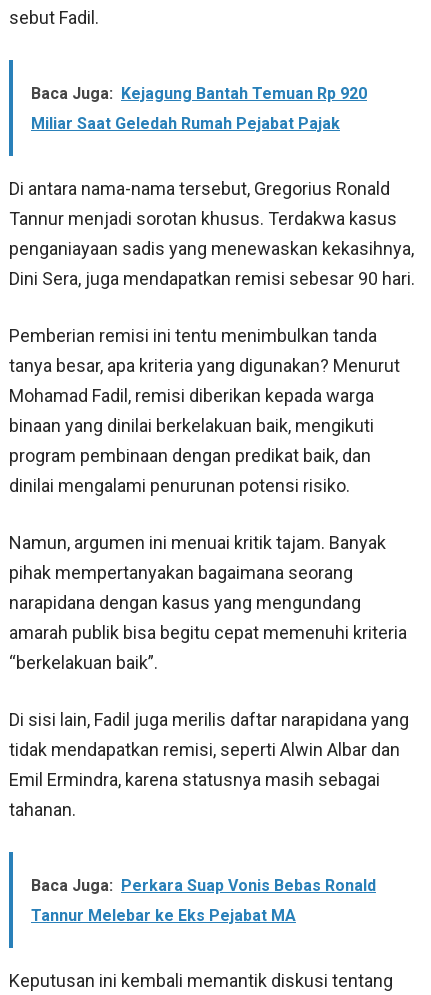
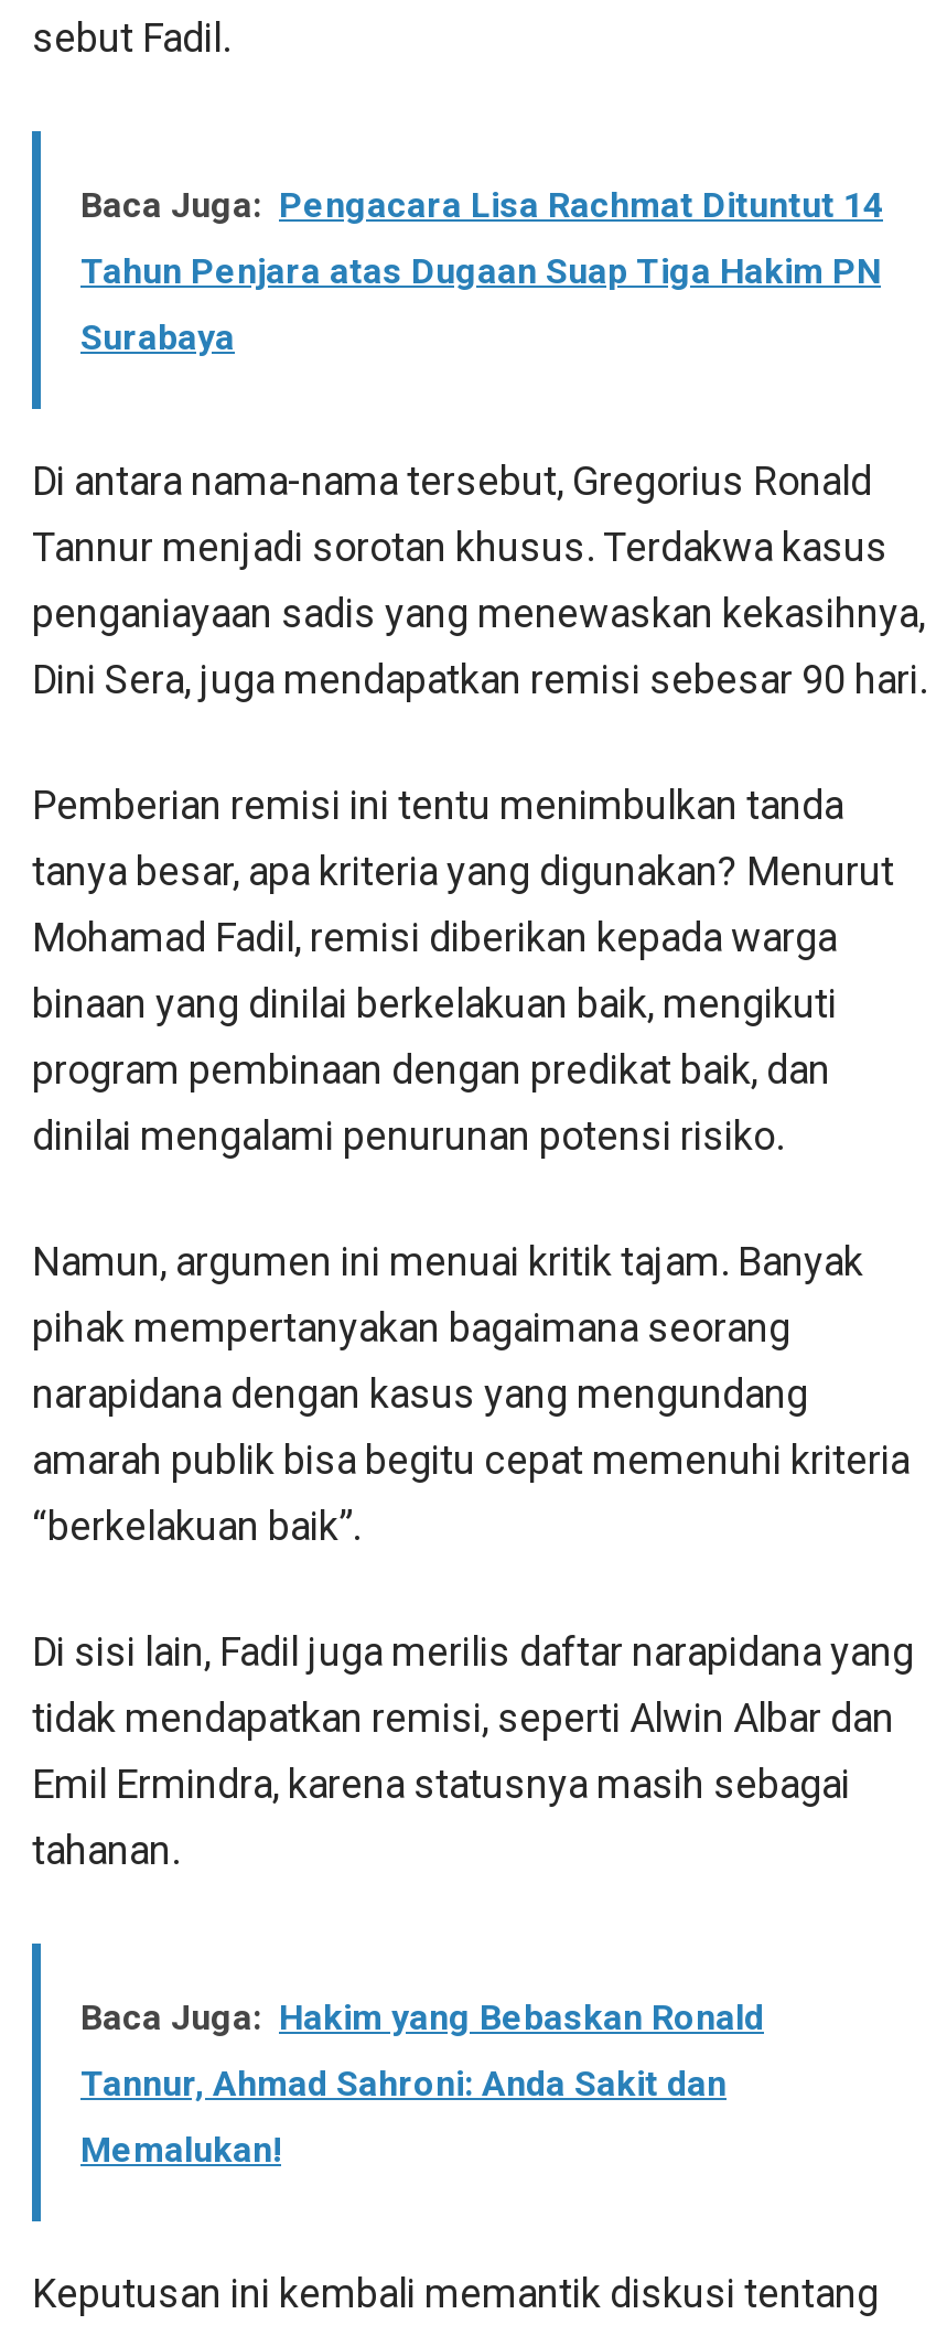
[31,84,367,133] Baca Juga: Kejagung Bantah Temuan Rp 920 | Miliar Saat Geledah Rumah Pejabat Pajak -> [80,184,883,358] Baca Juga: Pengacara Lisa Rachmat Dituntut 14 | Tahun Penjara atas Dugaan Suap Tiga Hakim PN | Surabaya
[31,876,376,925] Baca Juga: Perkara Suap Vonis Bebas Ronald | Tannur Melebar ke Eks Pejabat MA -> [80,1996,764,2170] Baca Juga: Hakim yang Bebaskan Ronald | Tannur, Ahmad Sahroni: Anda Sakit dan | Memalukan!

